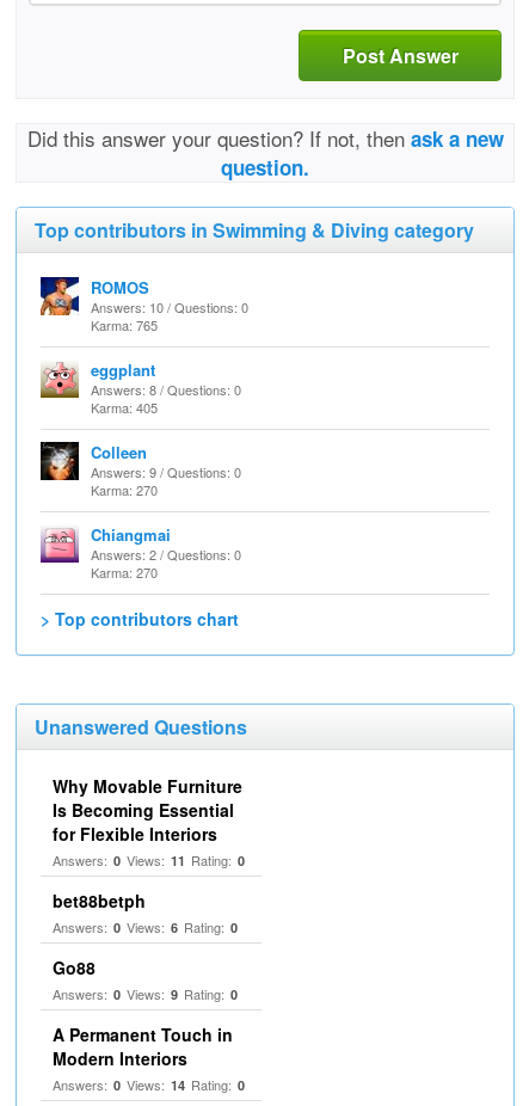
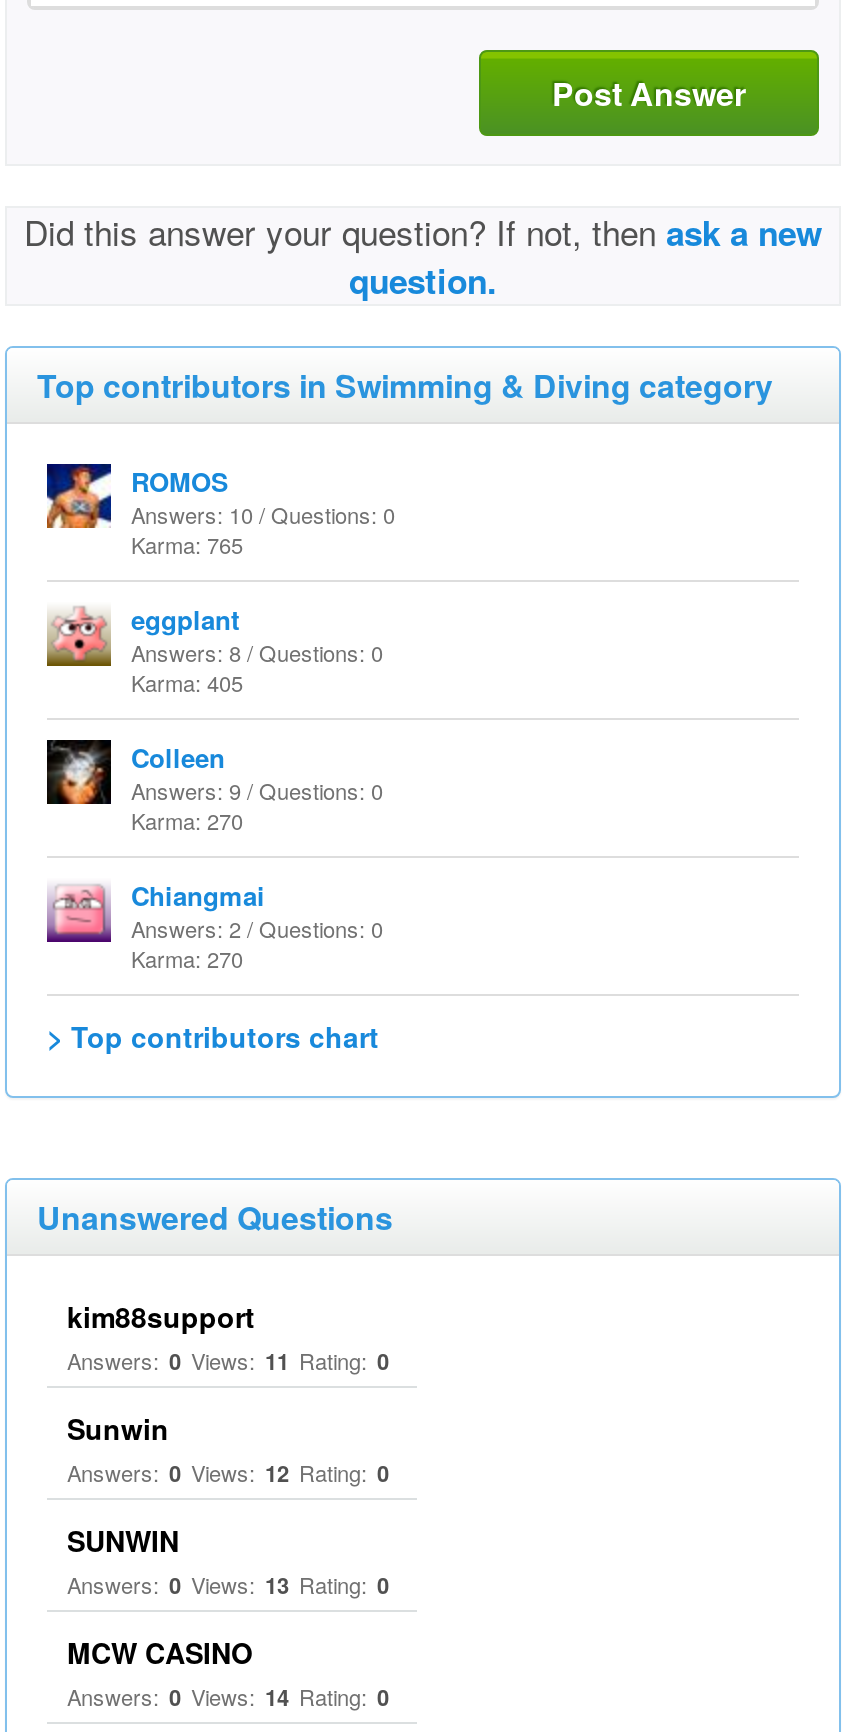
[53,774,242,846] Why Movable Furniture | Is Becoming Essential | for Flexible Interiors -> [67,1296,255,1336] kim88support
[53,889,238,936] bet88betph | Answers: 0 Views: 6 Rating: 0 -> [67,1408,389,1488] Sunwin | Answers: 0 Views: 12 Rating: 0
[53,956,238,1003] Go88 | Answers: 0 Views: 9 Rating: 0 -> [67,1520,389,1600] SUNWIN | Answers: 0 Views: 13 Rating: 0
[53,1022,233,1070] A Permanent Touch in | Modern Interiors -> [67,1632,253,1672] MCW CASINO

